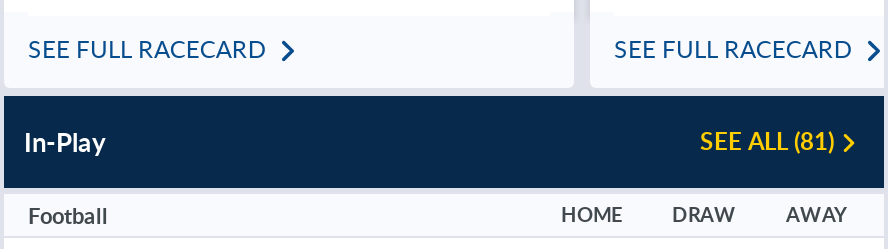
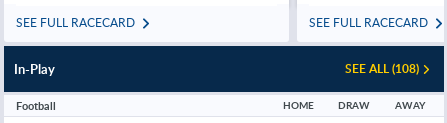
[700,124,834,158] SEE ALL (81) -> [345,60,419,77] SEE ALL (108)

